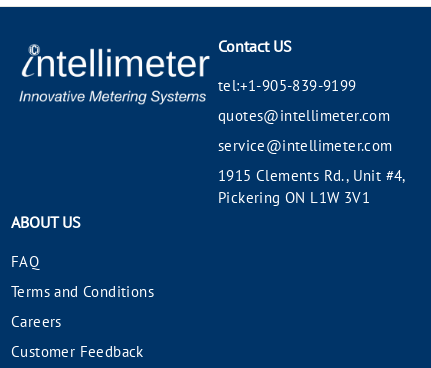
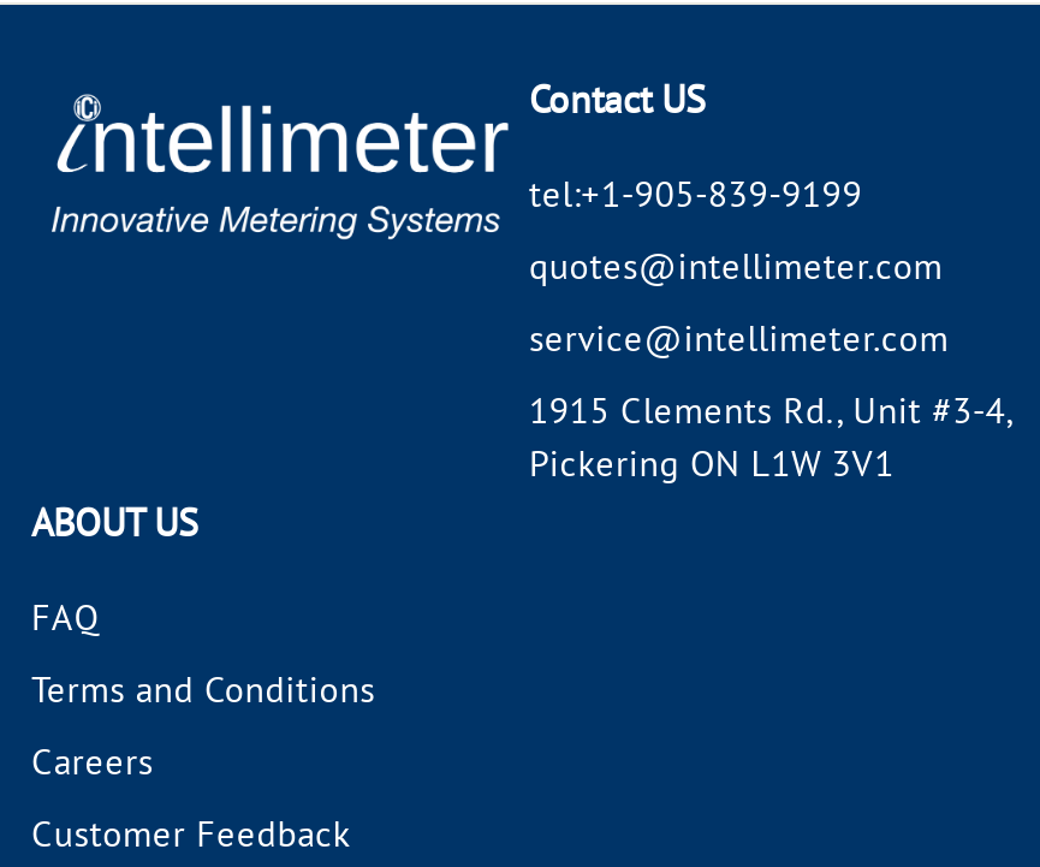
[218,166,405,185] 1915 Clements Rd., Unit #4, -> [529,387,1011,433] 1915 Clements Rd., Unit #3-4,

